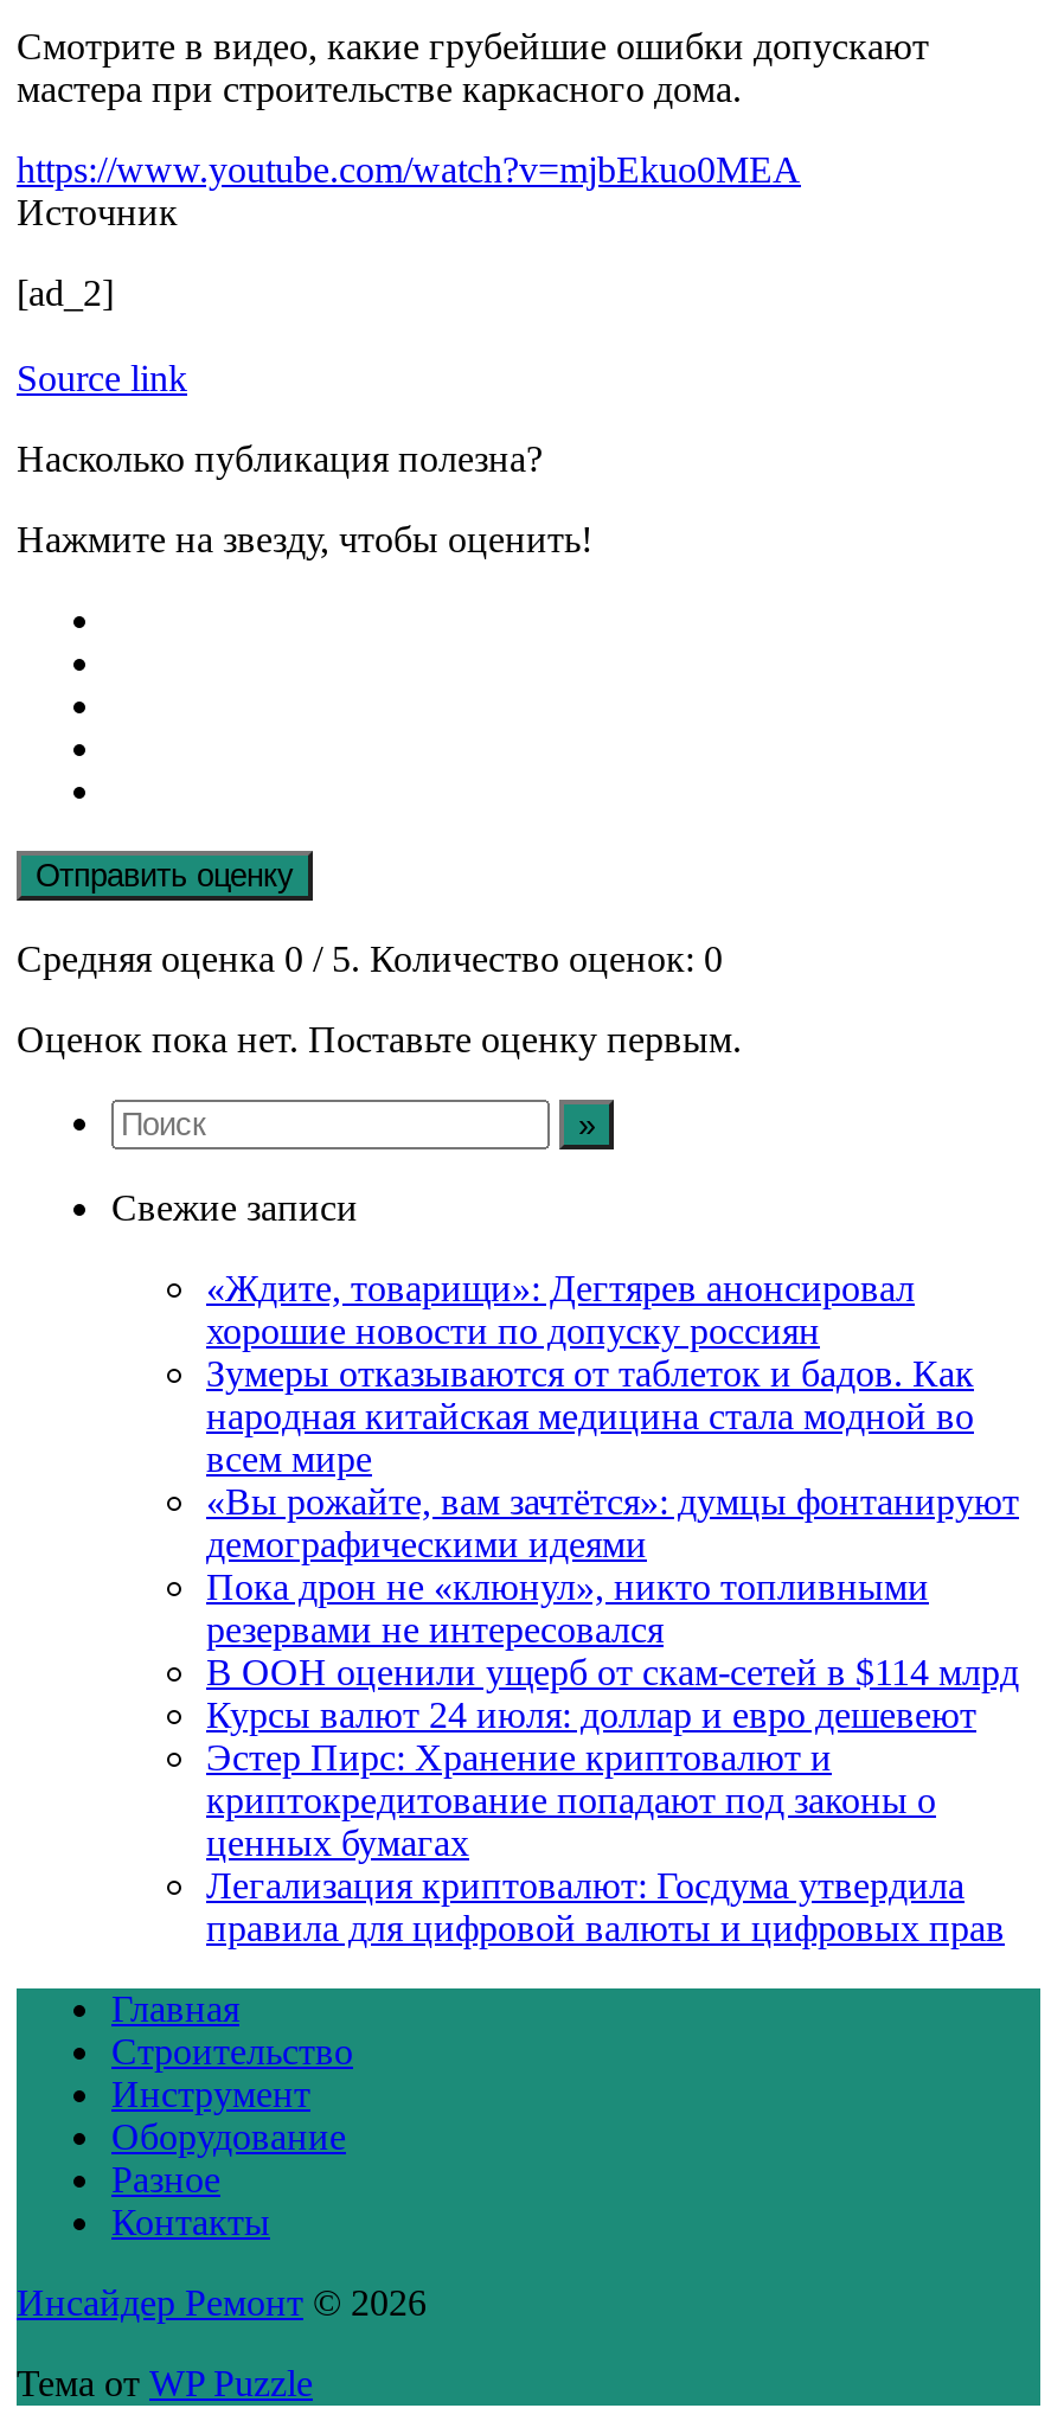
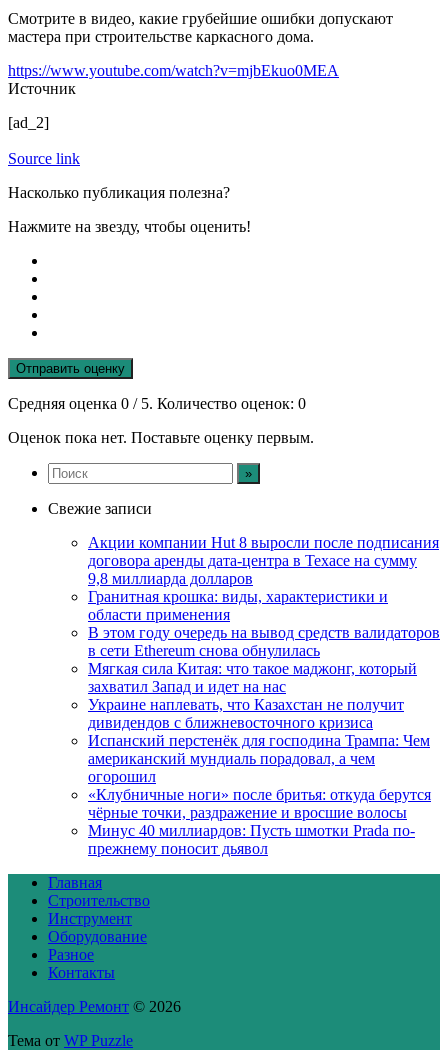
[206,1267,1019,1947] «Ждите, товарищи»: Дегтярев анонсировал | хорошие новости по допуску россиян | Зумеры отказываются от таблеток и бадов. Как | народная китайская медицина стала модной во | всем мире | «Вы рожайте, вам зачтётся»: думцы фонтанируют | демографическими идеями | Пока дрон не «клюнул», никто топливными | резервами не интересовался | В ООН оценили ущерб от скам-сетей в $114 млрд | Курсы валют 24 июля: доллар и евро дешевеют | Эстер Пирс: Хранение криптовалют и | криптокредитование попадают под законы о | ценных бумагах | Легализация криптовалют: Госдума утвердила | правила для цифровой валюты и цифровых прав -> [88,534,440,857] Акции компании Hut 8 выросли после подписания | договора аренды дата-центра в Техасе на сумму | 9,8 миллиарда долларов | Гранитная крошка: виды, характеристики и | области применения | В этом году очередь на вывод средств валидаторов | в сети Ethereum снова обнулилась | Мягкая сила Китая: что такое маджонг, который | захватил Запад и идет на нас | Украине наплевать, что Казахстан не получит | дивидендов с ближневосточного кризиса | Испанский перстенёк для господина Трампа: Чем | американский мундиаль порадовал, а чем | огорошил | «Клубничные ноги» после бритья: откуда берутся | чёрные точки, раздражение и вросшие волосы | Минус 40 миллиардов: Пусть шмотки Prada по- | прежнему поносит дьявол

